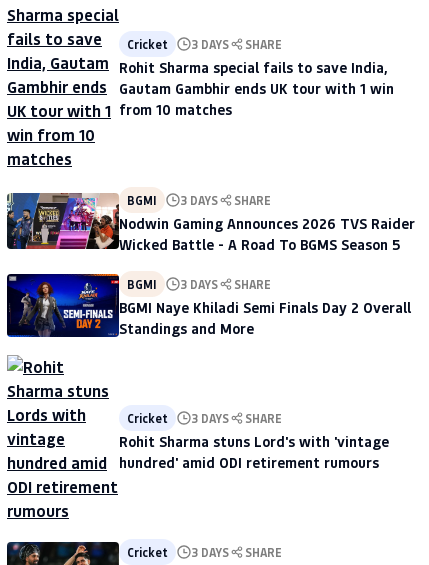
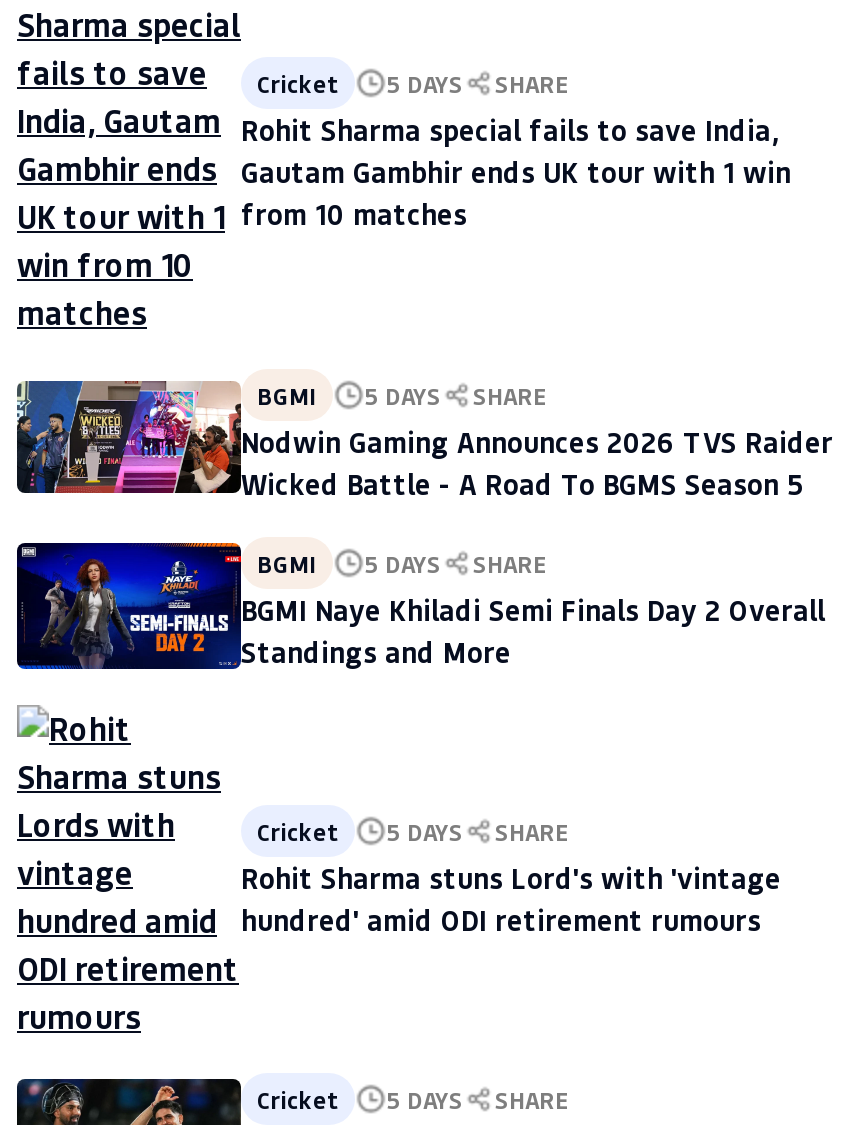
[127,36,282,52] Cricket 3 DAYS SHARE -> [257,66,569,98] Cricket 5 DAYS SHARE
[127,192,271,208] BGMI 3 DAYS SHARE -> [257,379,547,411] BGMI 5 DAYS SHARE
[127,276,271,292] BGMI 3 DAYS SHARE -> [257,547,547,579] BGMI 5 DAYS SHARE
[127,410,282,426] Cricket 3 DAYS SHARE -> [257,815,569,847] Cricket 5 DAYS SHARE
[127,544,282,560] Cricket 3 DAYS SHARE -> [257,1083,569,1115] Cricket 5 DAYS SHARE

